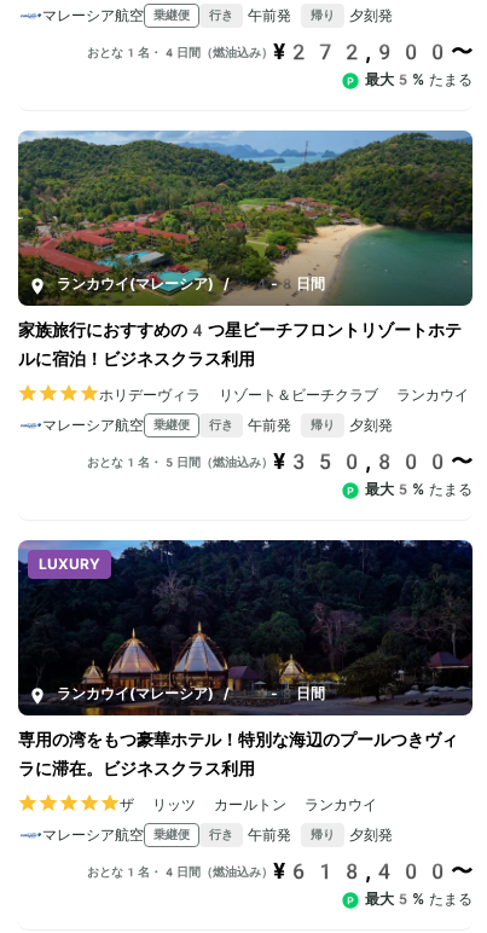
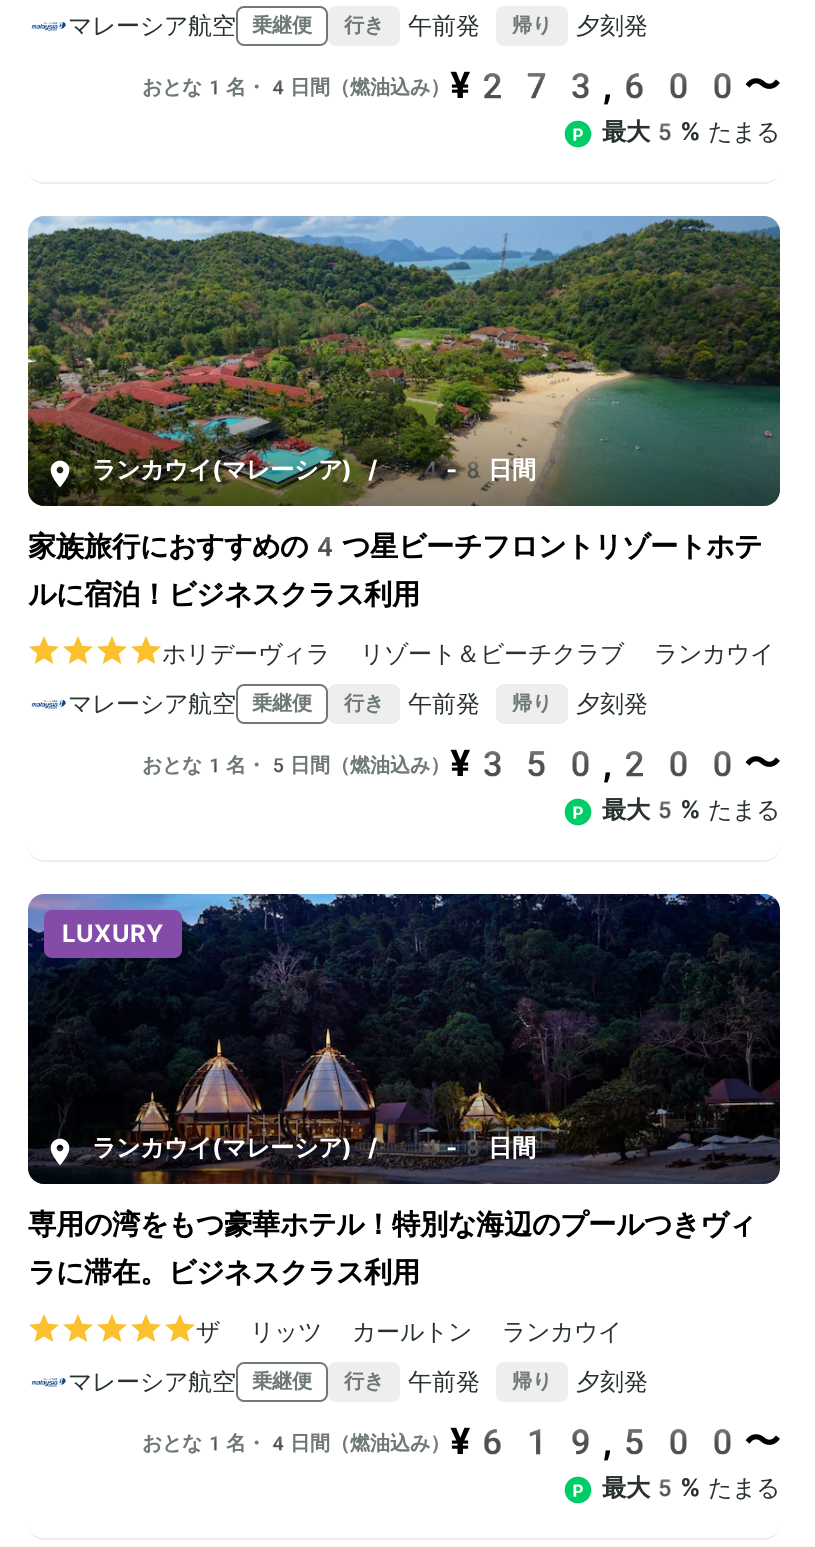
[87,39,472,64] おとな1名・4日間（燃油込み）¥272,900〜 -> [142,64,780,106] おとな1名・4日間（燃油込み）¥273,600〜
[87,448,472,474] おとな1名・5日間（燃油込み）¥350,800〜 -> [142,742,780,784] おとな1名・5日間（燃油込み）¥350,200〜
[87,858,472,883] おとな1名・4日間（燃油込み）¥618,400〜 -> [142,1420,780,1462] おとな1名・4日間（燃油込み）¥619,500〜

